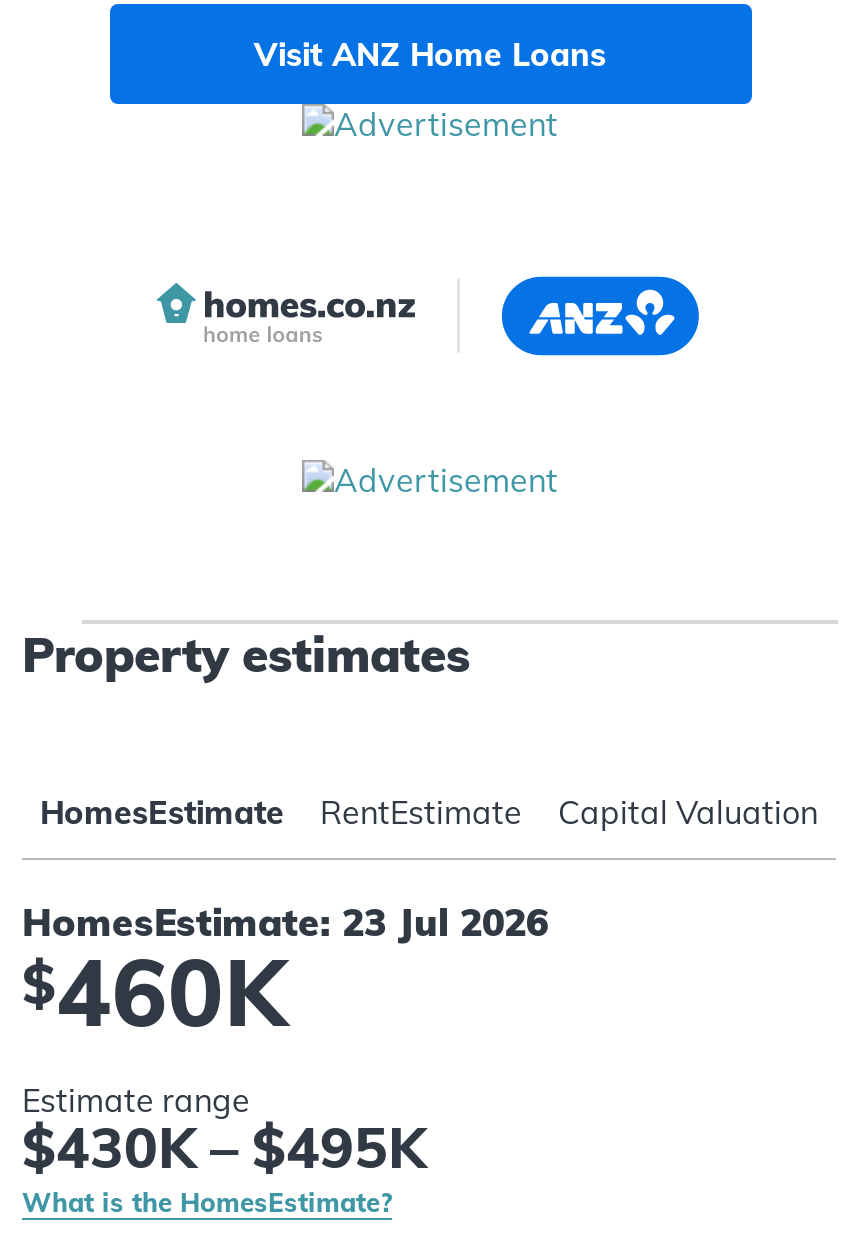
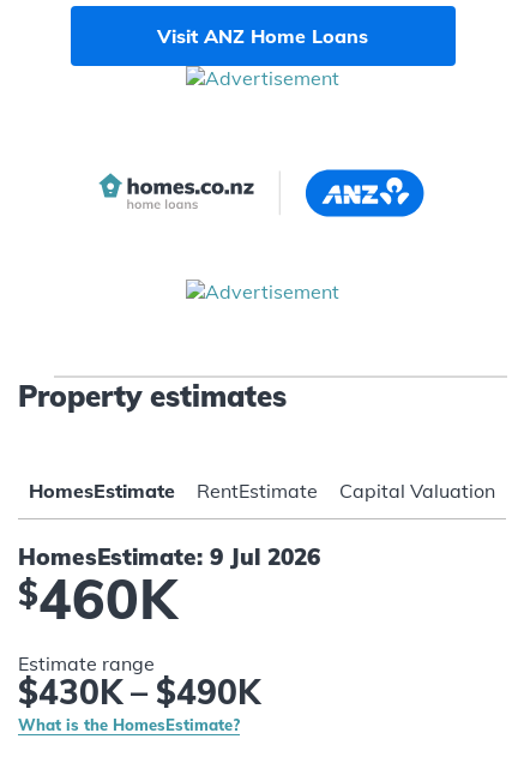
[22,898,548,946] HomesEstimate: 23 Jul 2026 -> [18,542,320,571] HomesEstimate: 9 Jul 2026
[22,1113,426,1183] $430K – $495K -> [18,671,260,713] $430K – $490K

